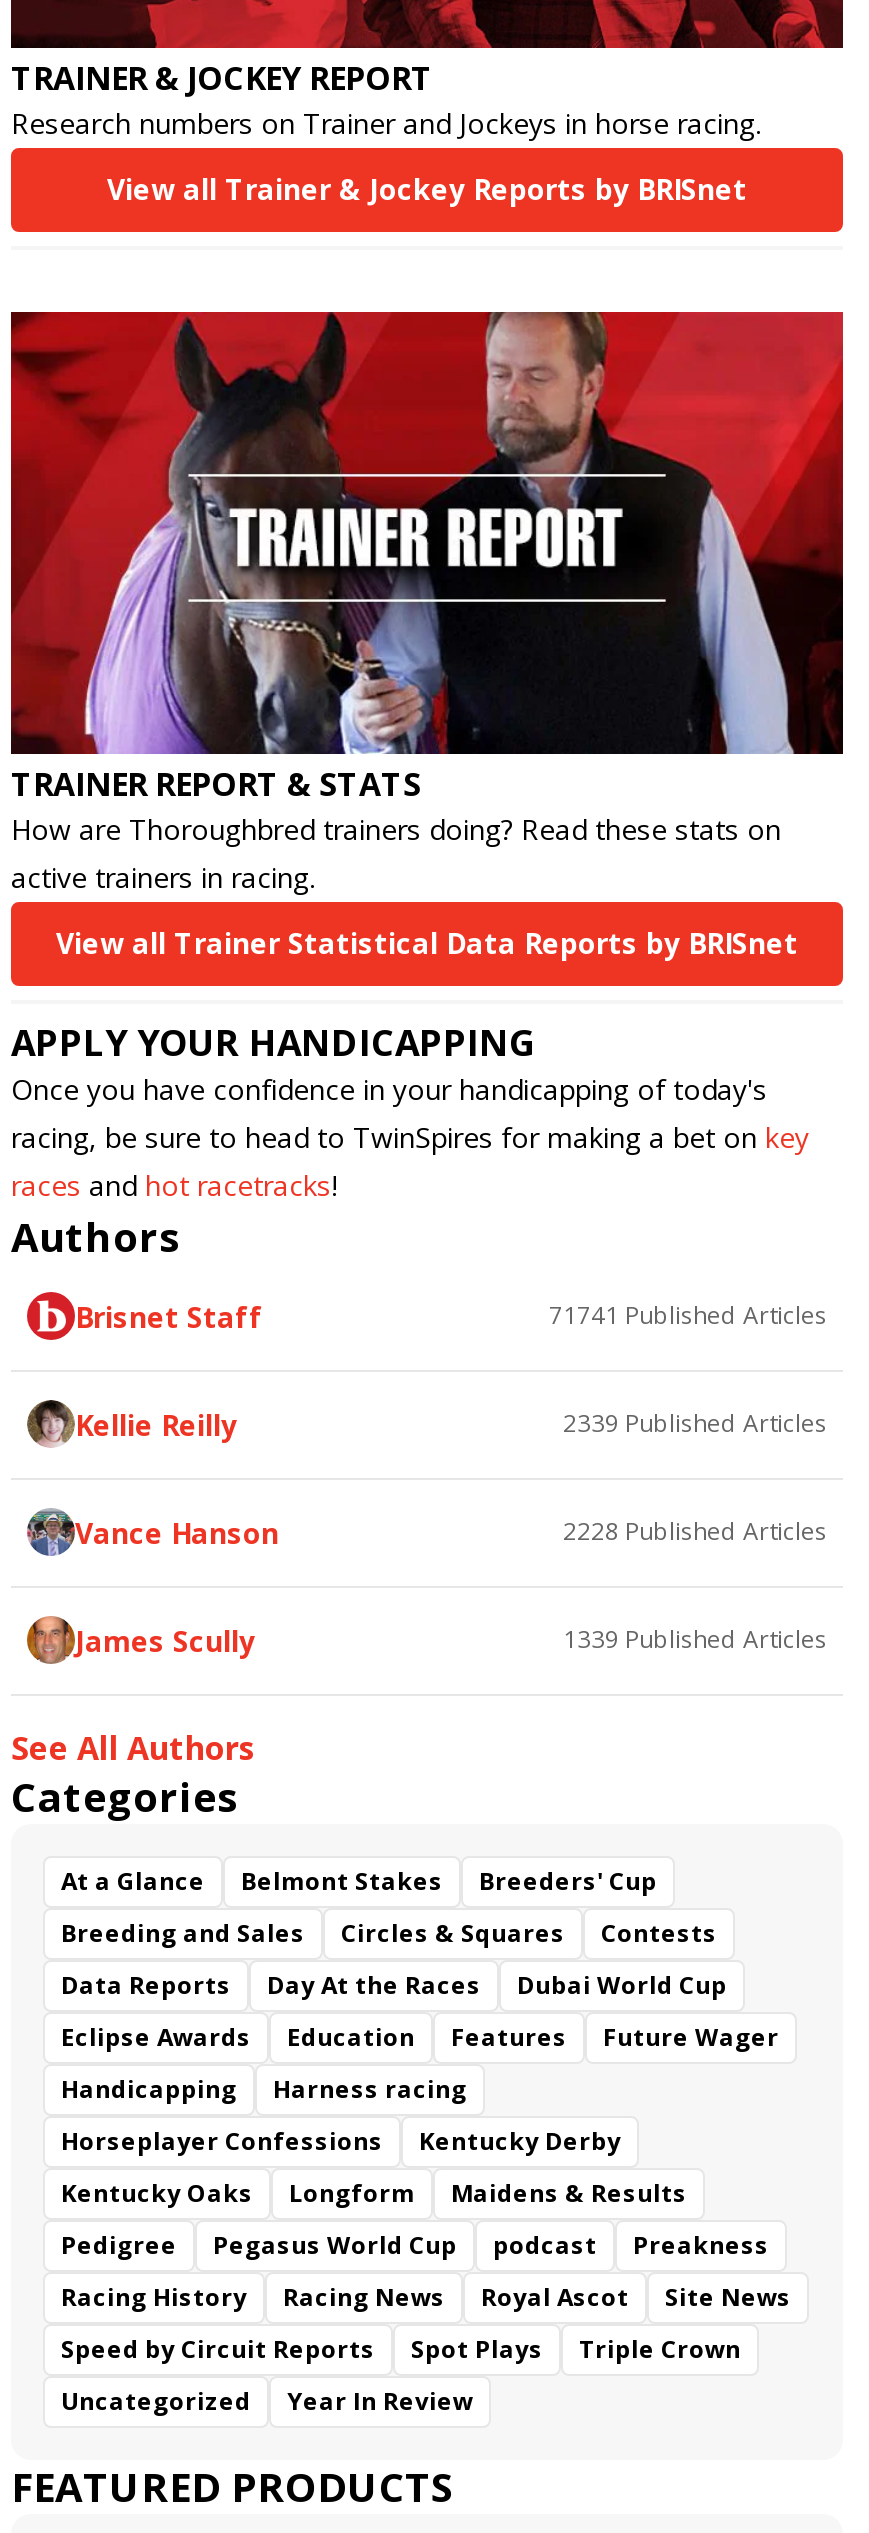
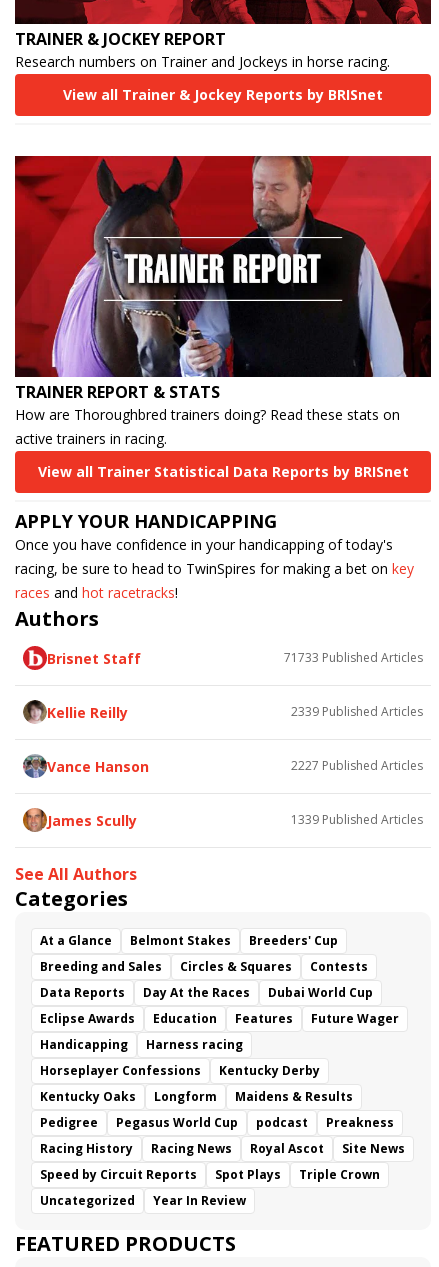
[549,1298,827,1332] 71741 Published Articles -> [284,649,423,666] 71733 Published Articles
[563,1514,827,1548] 2228 Published Articles -> [291,757,423,774] 2227 Published Articles

